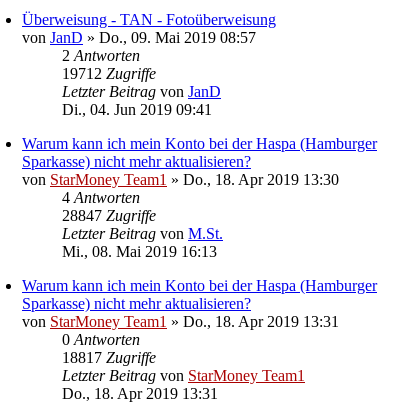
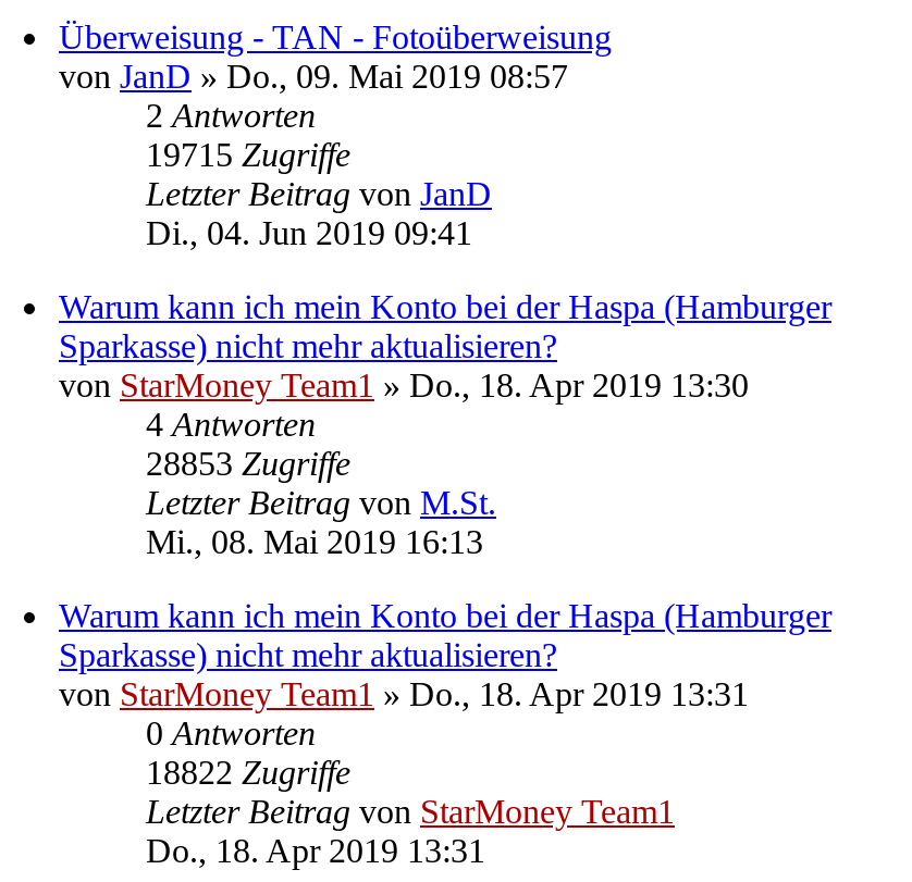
[62,65,156,82] 19712 Zugriffe -> [146,136,350,173] 19715 Zugriffe
[62,207,156,224] 28847 Zugriffe -> [146,445,350,482] 28853 Zugriffe
[62,349,156,366] 18817 Zugriffe -> [146,753,350,790] 18822 Zugriffe

